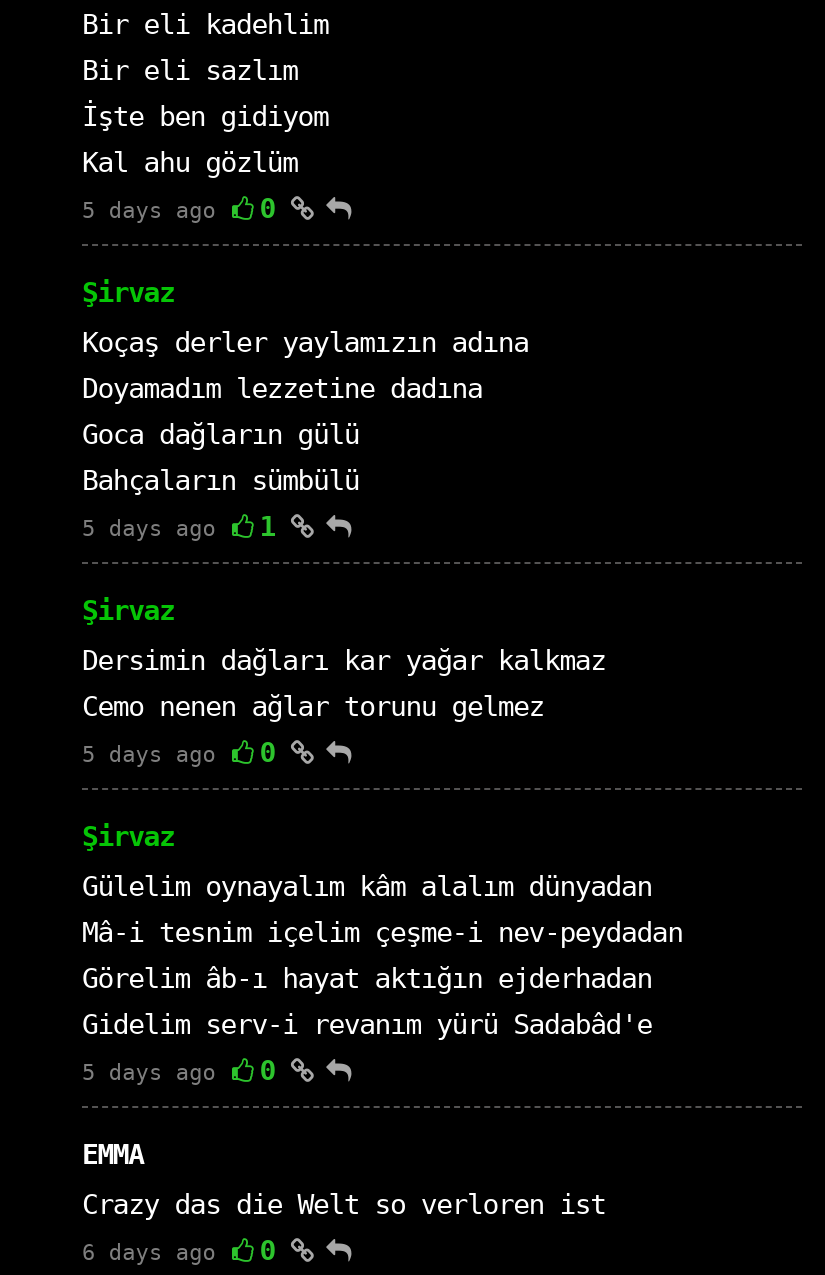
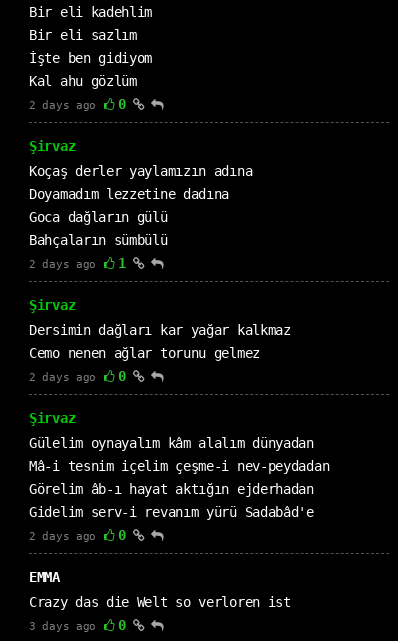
[82,192,275,224] 5 days ago 0 -> [29,96,125,112] 2 days ago 0
[82,510,275,542] 5 days ago 1 -> [29,255,125,271] 2 days ago 1
[82,736,275,768] 5 days ago 0 -> [29,368,125,384] 2 days ago 0
[82,1054,275,1086] 5 days ago 0 -> [29,527,125,543] 2 days ago 0
[82,1234,275,1266] 6 days ago 0 -> [29,617,125,633] 3 days ago 0

